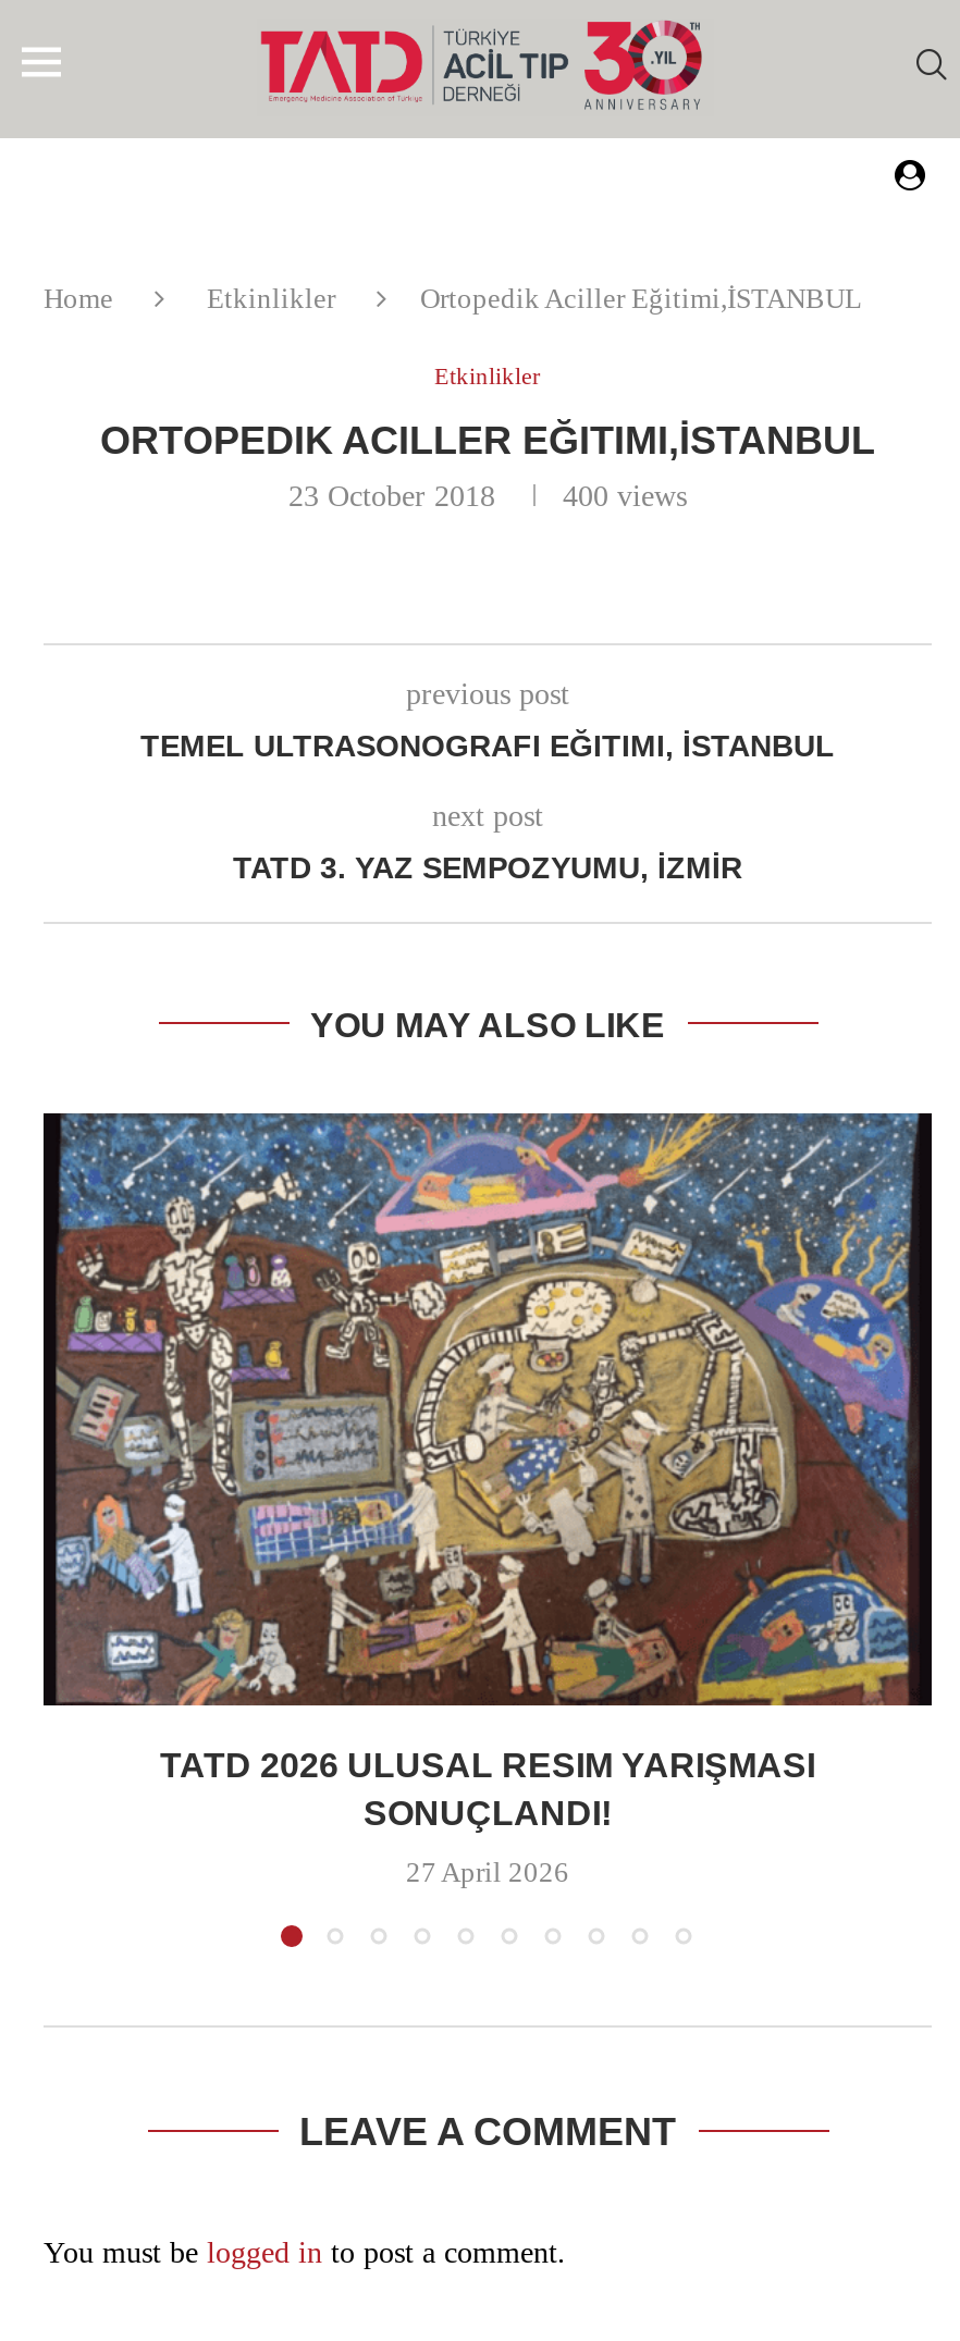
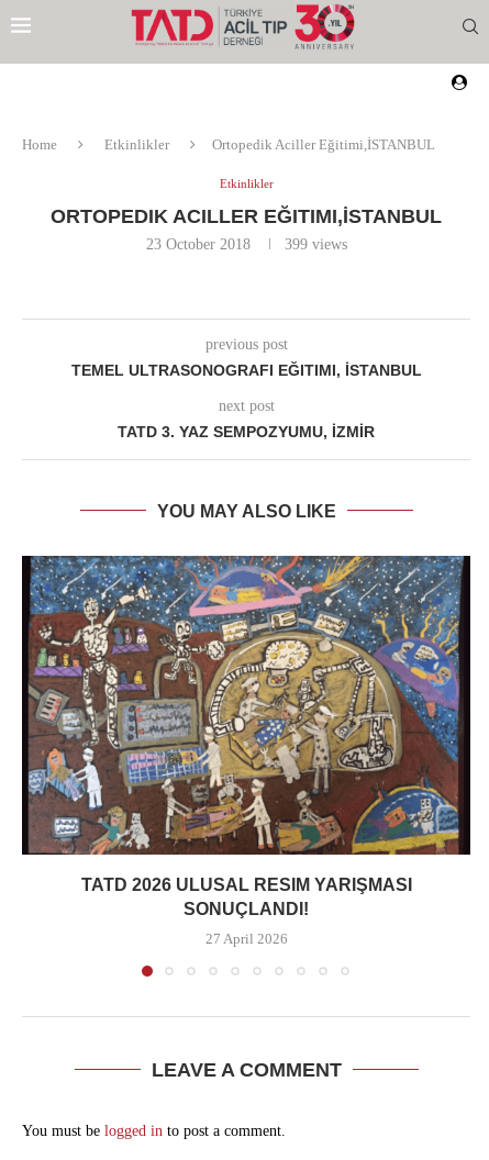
[563,480,687,513] 400 views -> [284,236,347,253] 399 views

